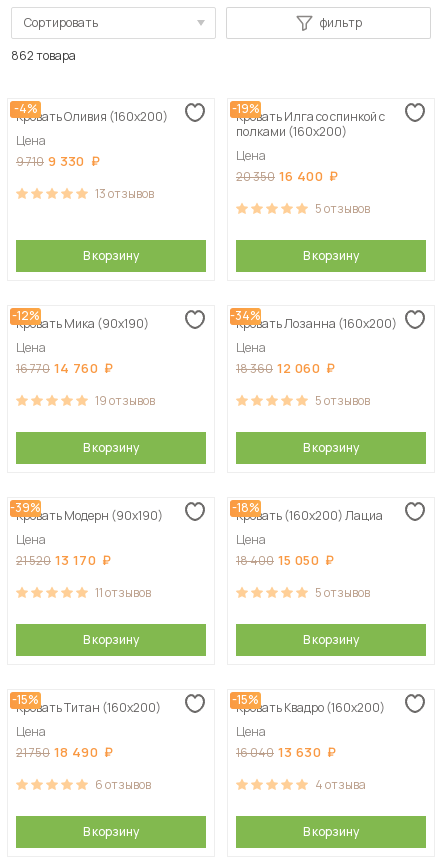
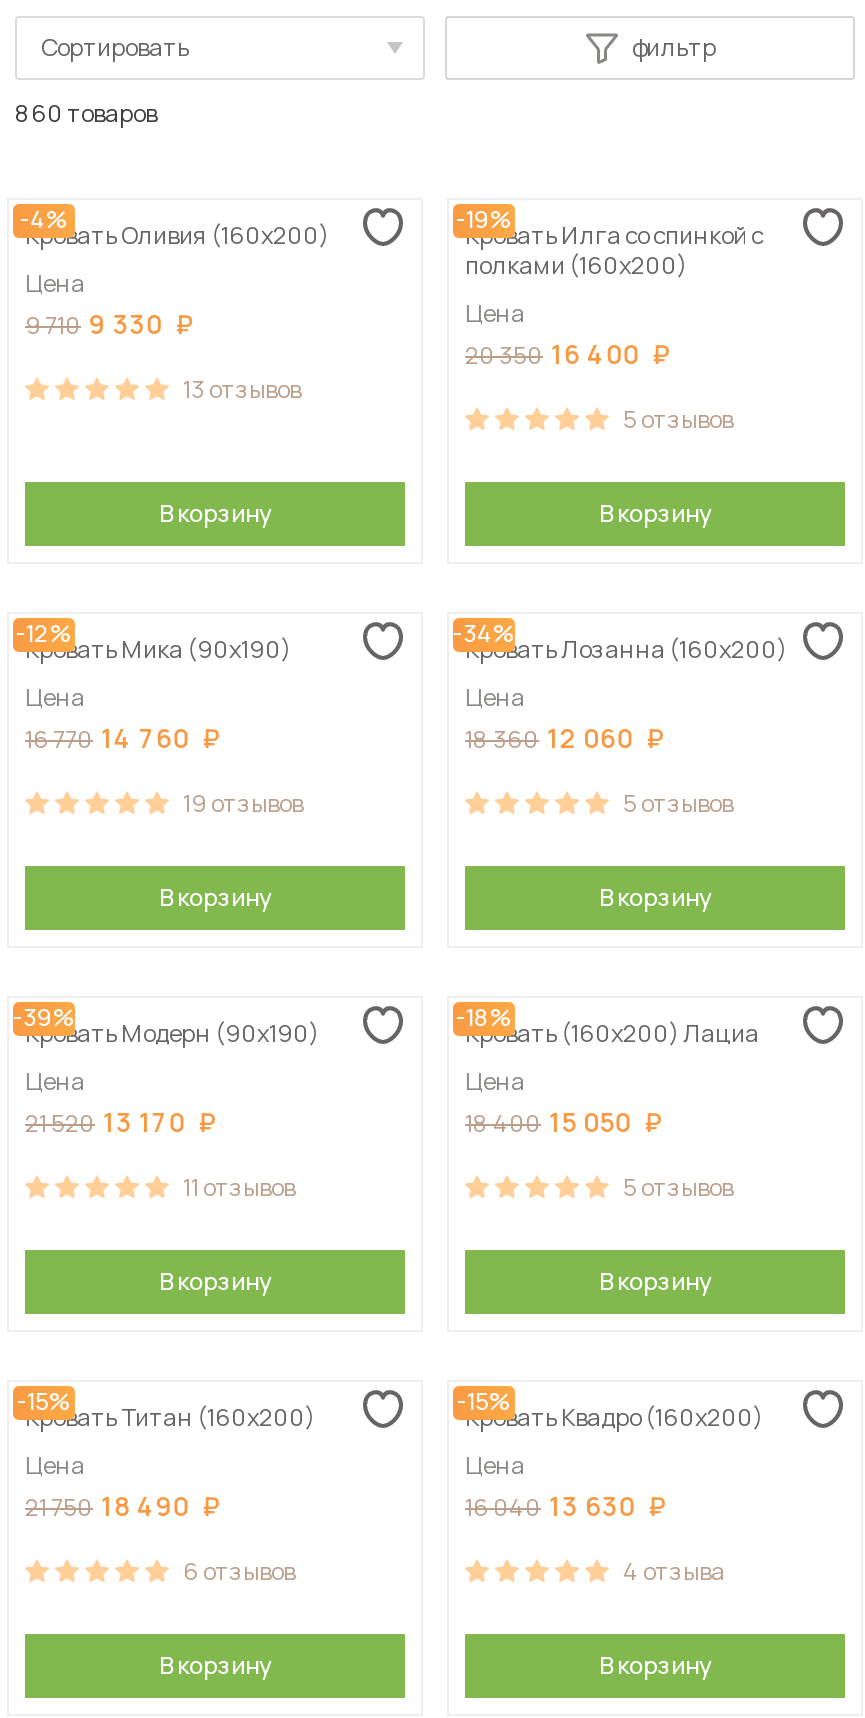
[11,47,76,64] 862 товара -> [15,96,157,130] 860 товаров

